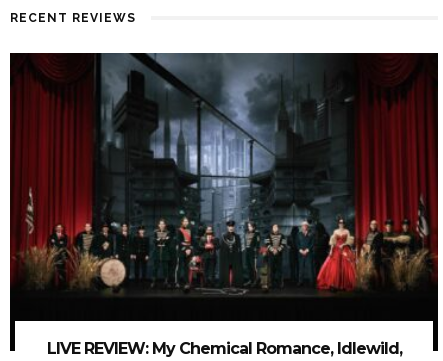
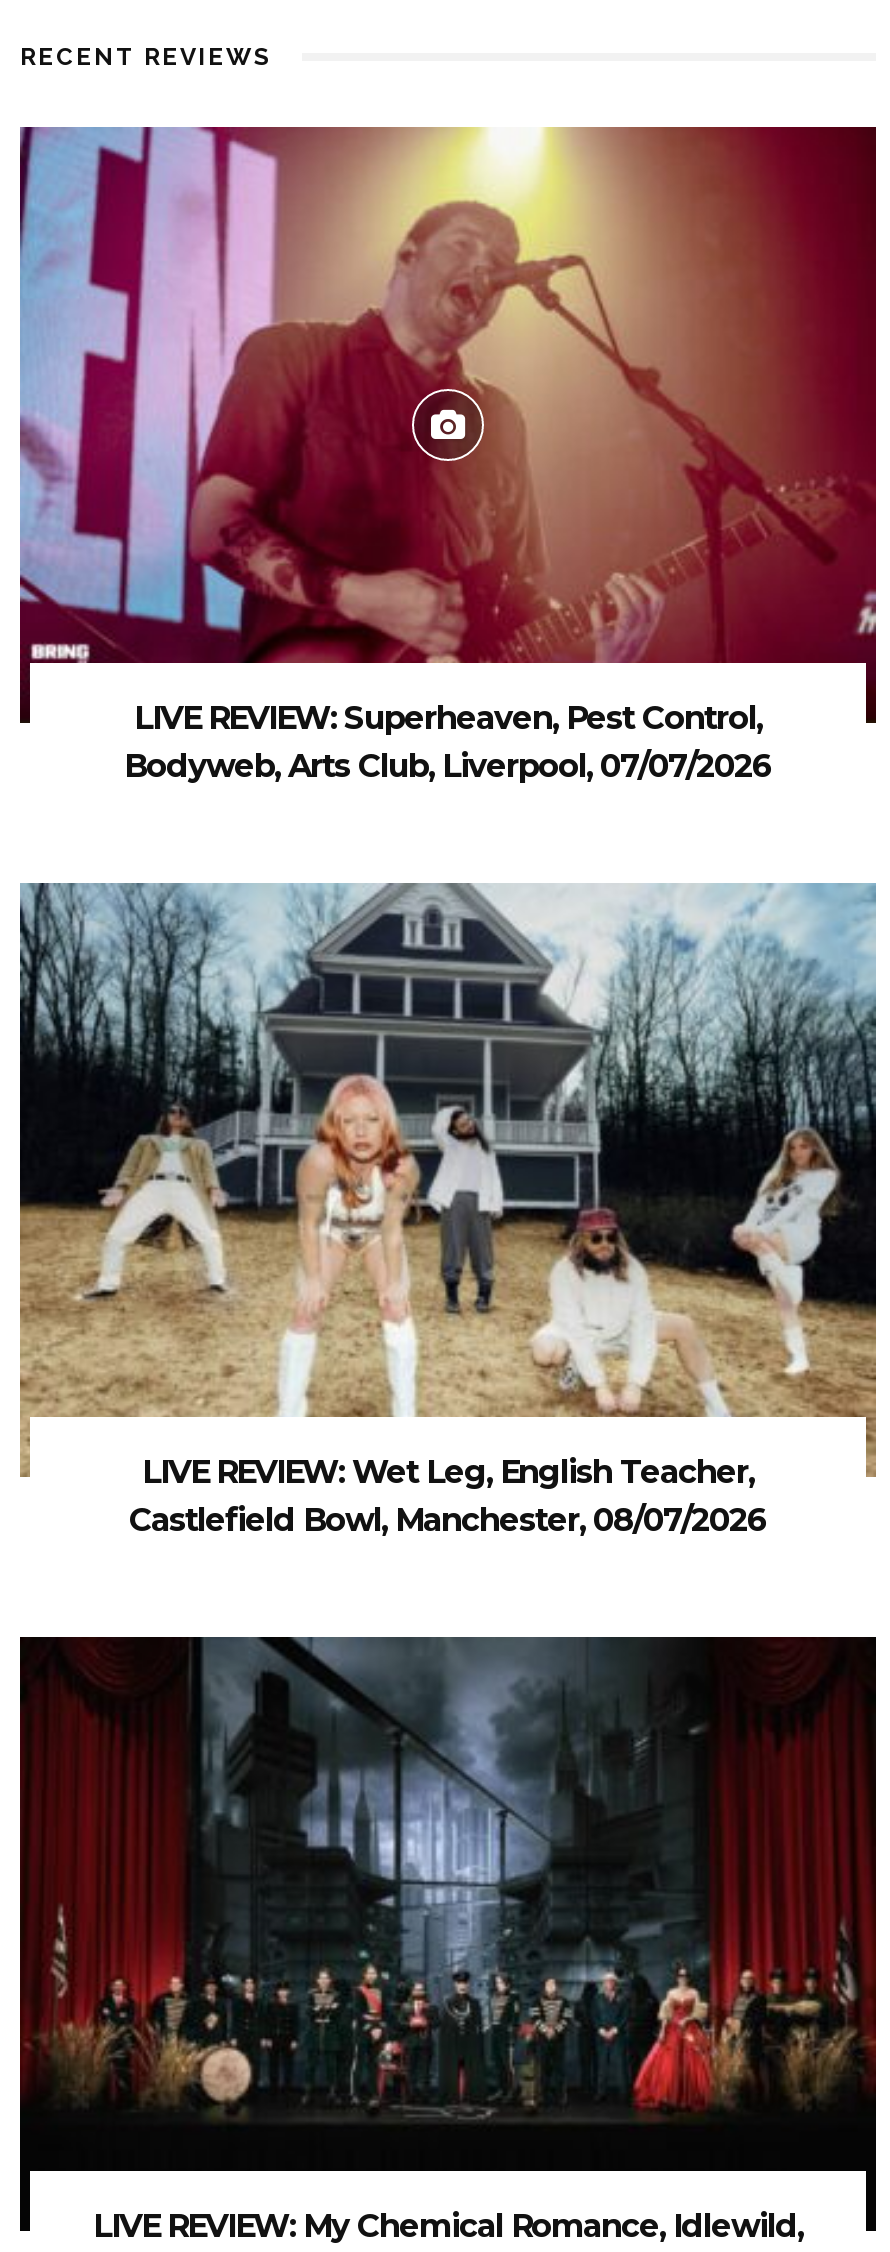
none -> [18,125,878,784] [image] | LIVE REVIEW: Superheaven, Pest Control, | Bodyweb, Arts Club, Liverpool, 07/07/2026
none -> [18,881,878,1539] [image] | LIVE REVIEW: Wet Leg, English Teacher, | Castlefield Bowl, Manchester, 08/07/2026

